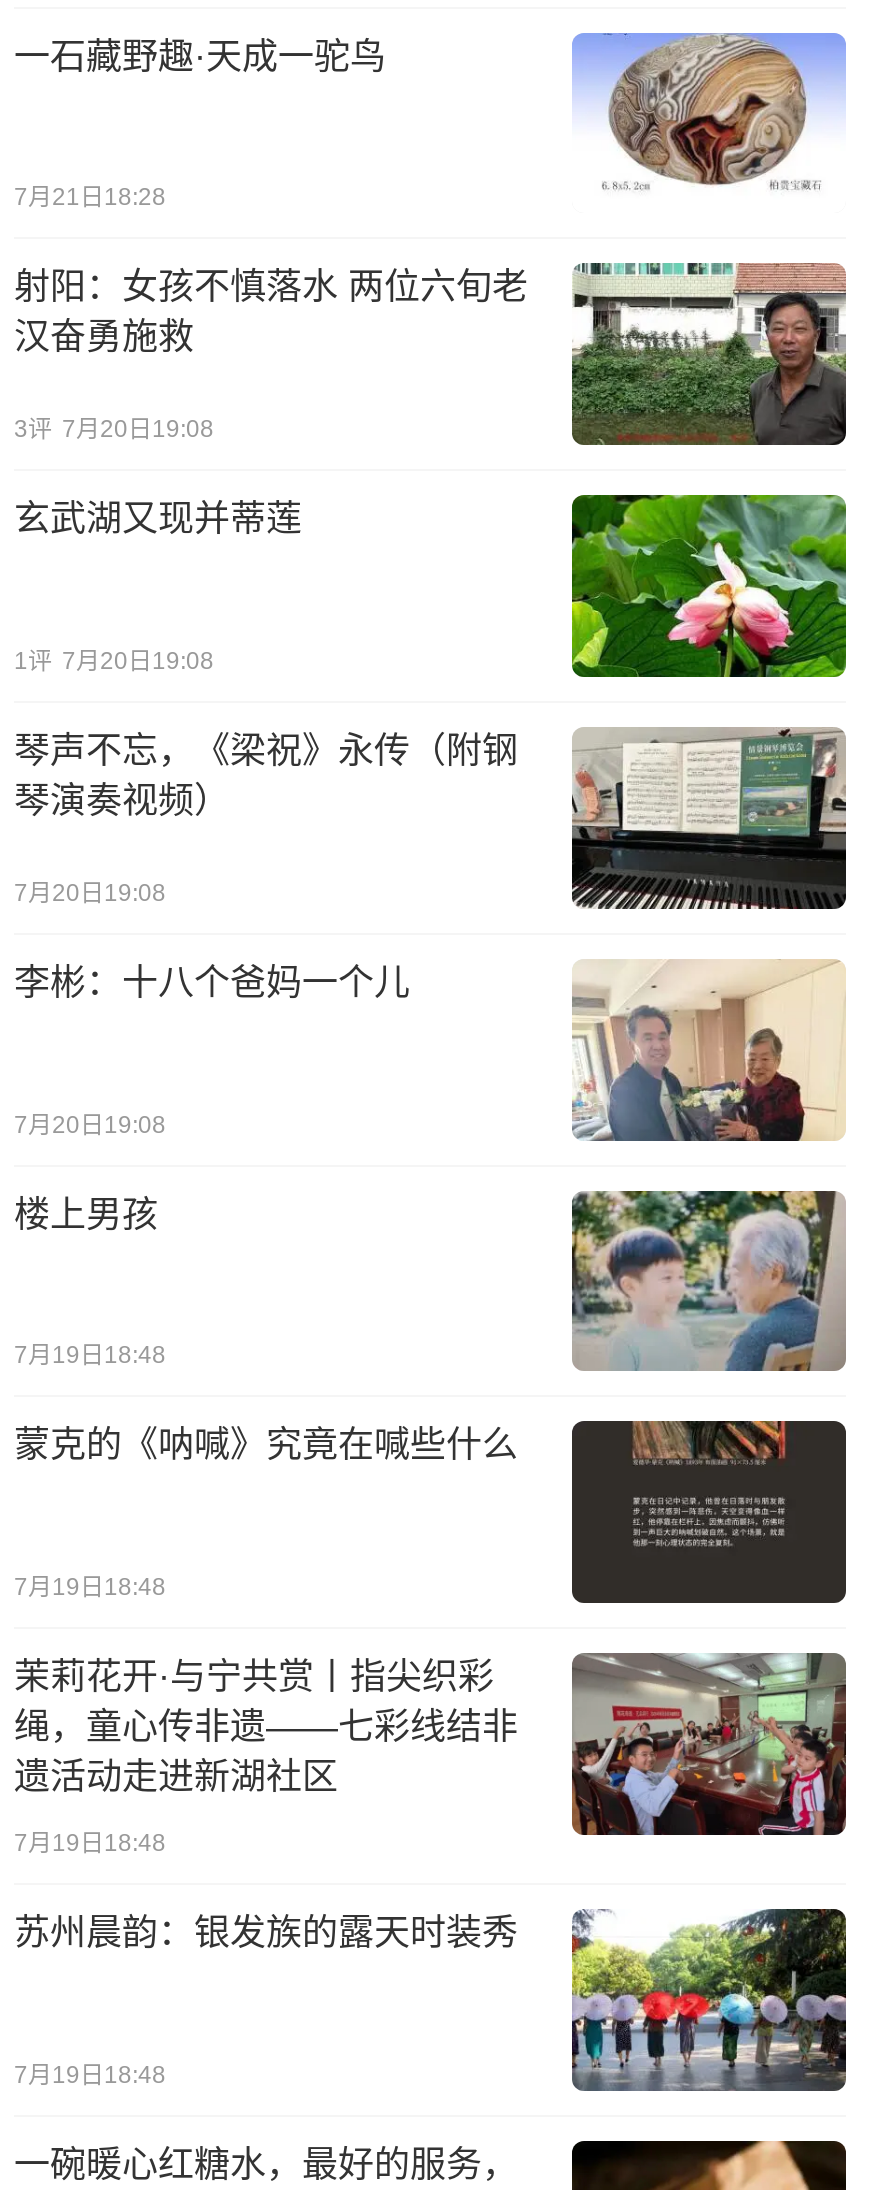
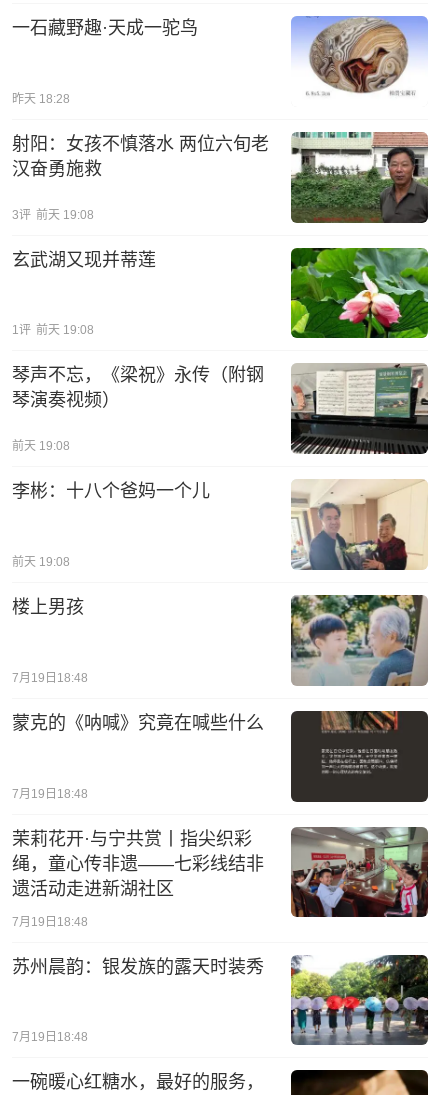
[14,184,166,212] 7月21日18:28 -> [12,92,70,106] 昨天 18:28
[14,415,214,443] 3评 7月20日19:08 -> [12,208,94,222] 3评 前天 19:08
[14,647,214,675] 1评 7月20日19:08 -> [12,323,94,337] 1评 前天 19:08
[14,878,166,906] 7月20日19:08 -> [12,439,70,453] 前天 19:08
[14,1110,166,1138] 7月20日19:08 -> [12,555,70,569] 前天 19:08

